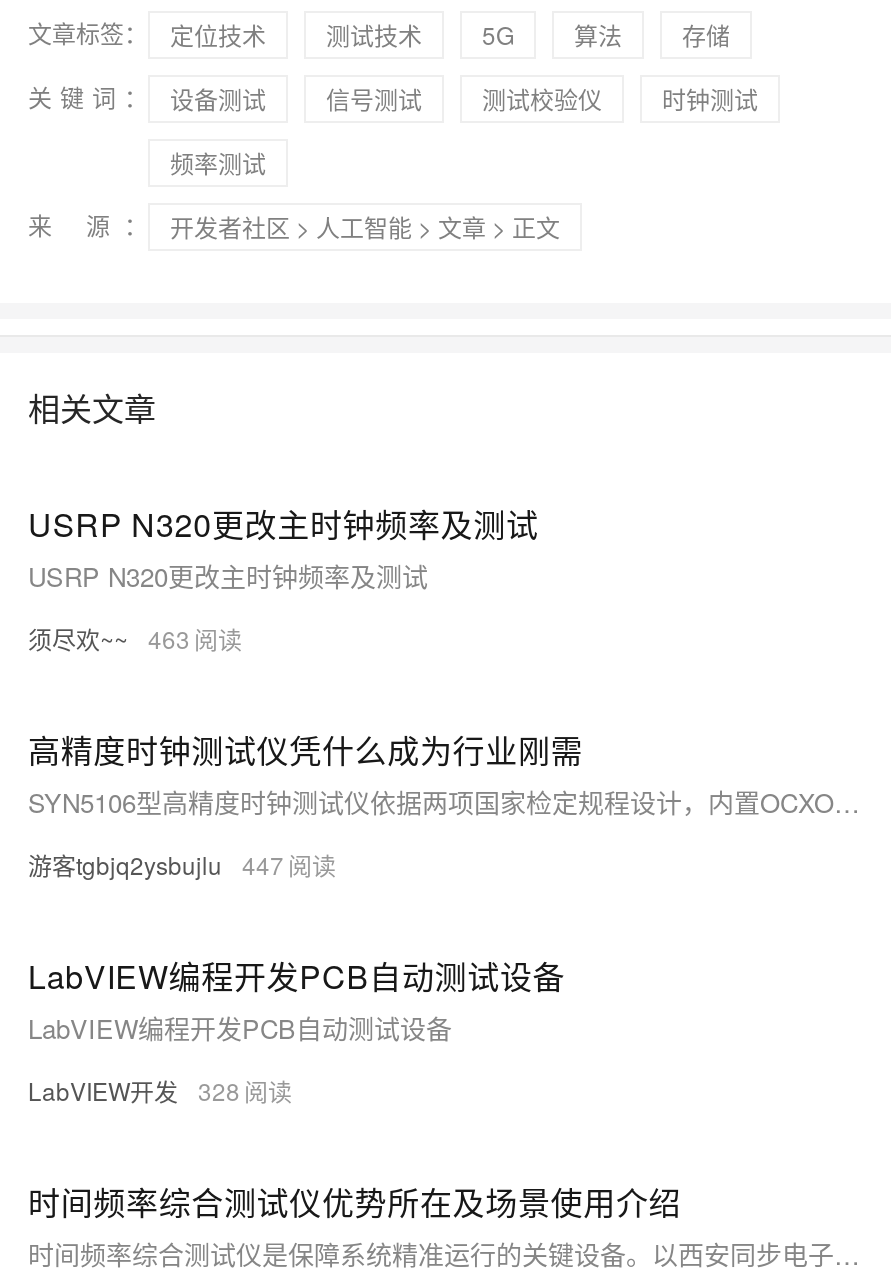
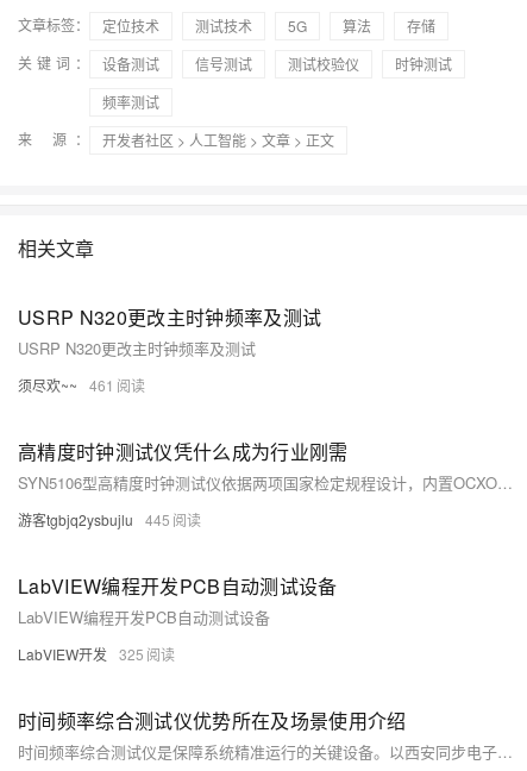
[28,621,190,655] 须尽欢~~ 463 -> [18,375,114,395] 须尽欢~~ 461
[28,847,284,881] 游客tgbjq2ysbujlu 447 -> [18,509,170,529] 游客tgbjq2ysbujlu 445
[28,1073,240,1107] LabVIEW开发 328 -> [18,644,144,664] LabVIEW开发 325

